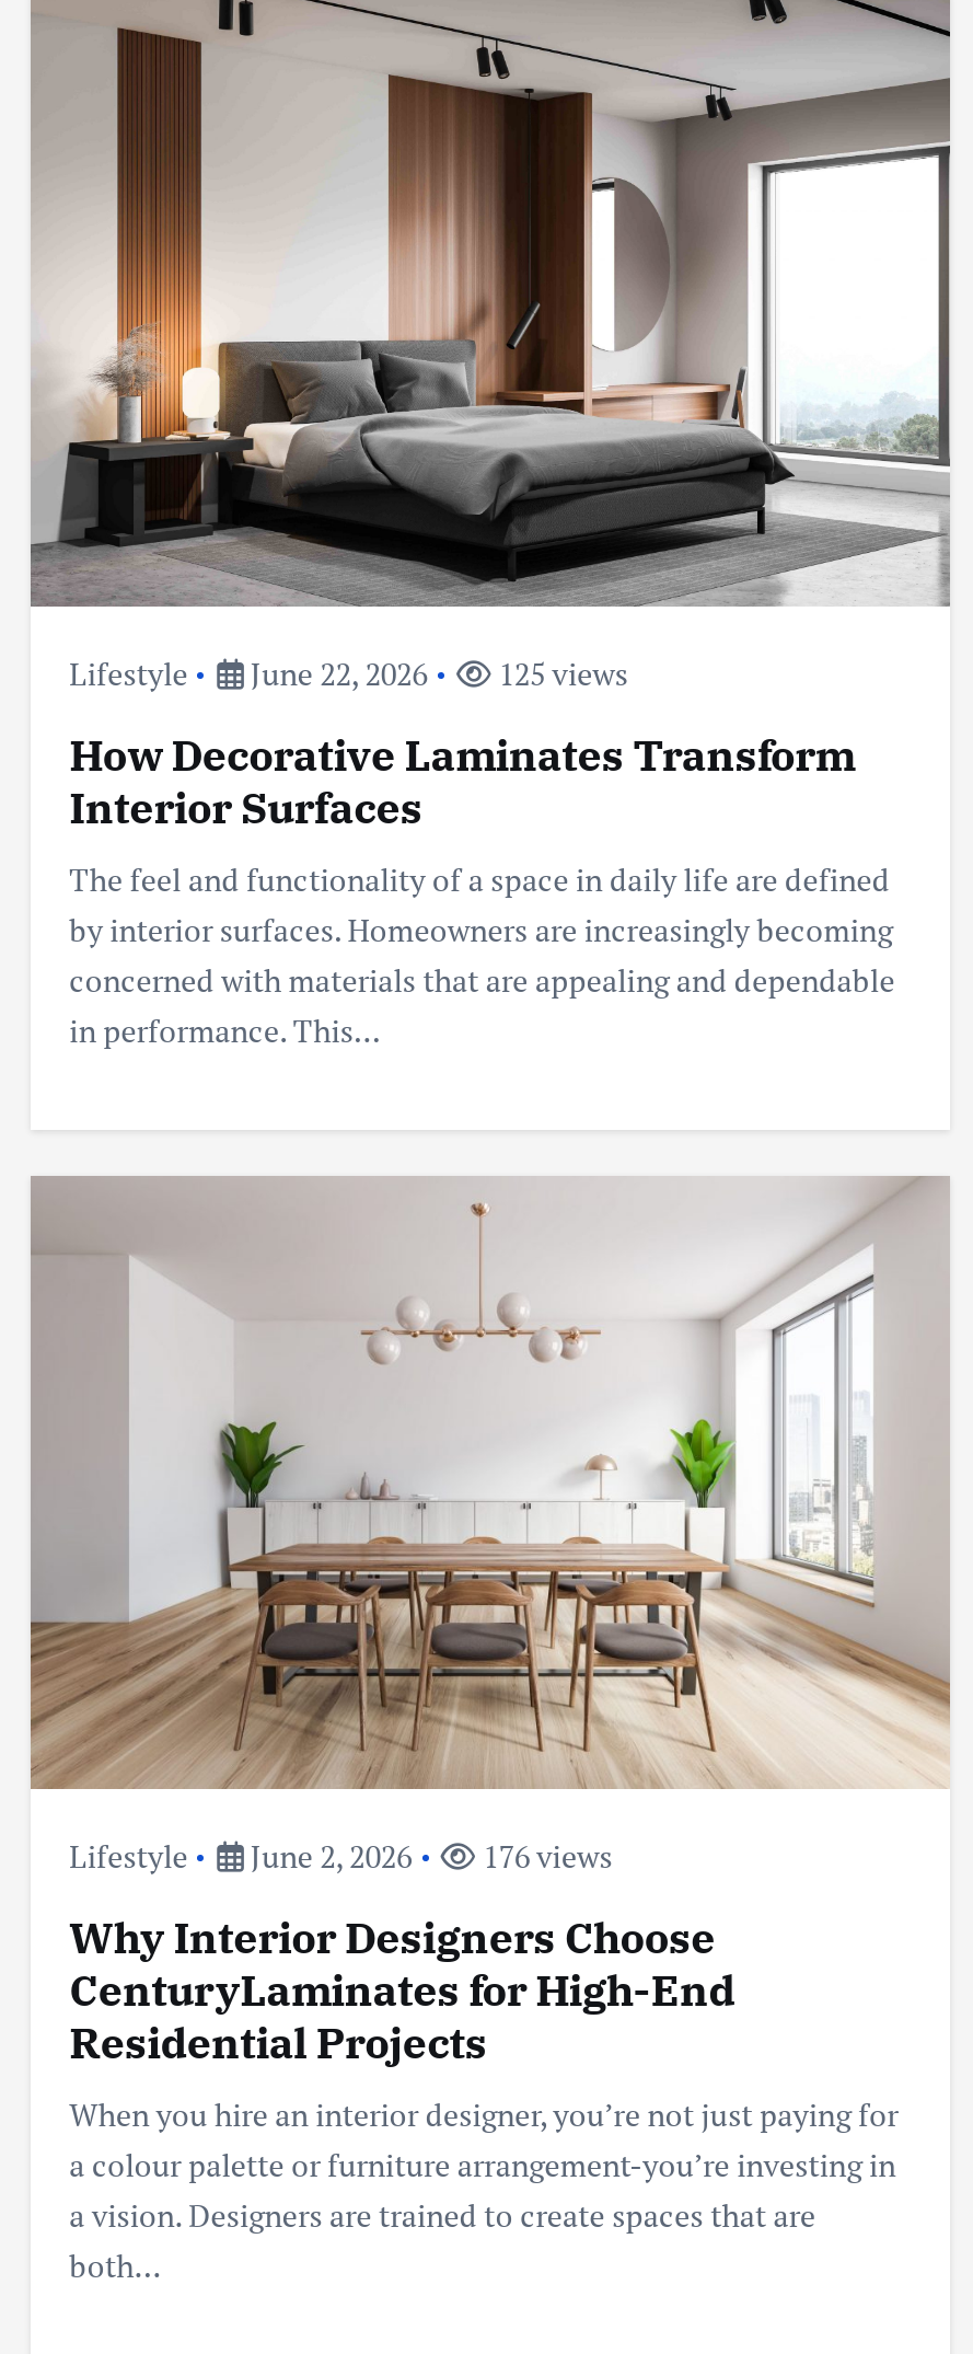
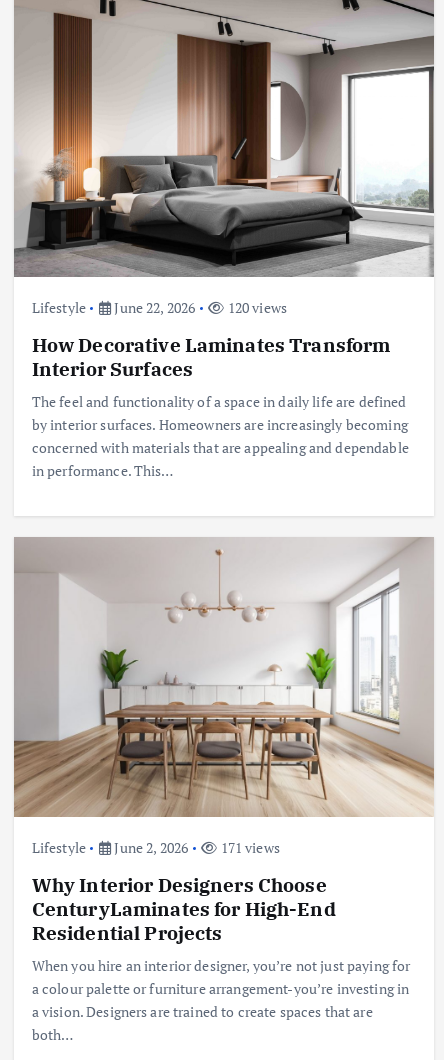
[69,653,628,694] Lifestyle June 22, 2026 125 views -> [32,298,287,317] Lifestyle June 22, 2026 120 views
[69,1835,613,1877] Lifestyle June 2, 2026 176 views -> [32,838,280,857] Lifestyle June 2, 2026 171 views

